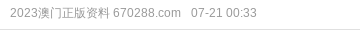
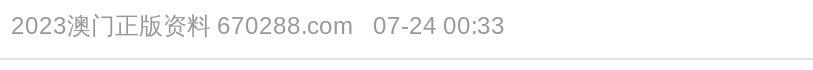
[10,6,257,20] 2023澳门正版资料 670288.com 07-21 00:33 -> [11,12,505,40] 2023澳门正版资料 670288.com 07-24 00:33

